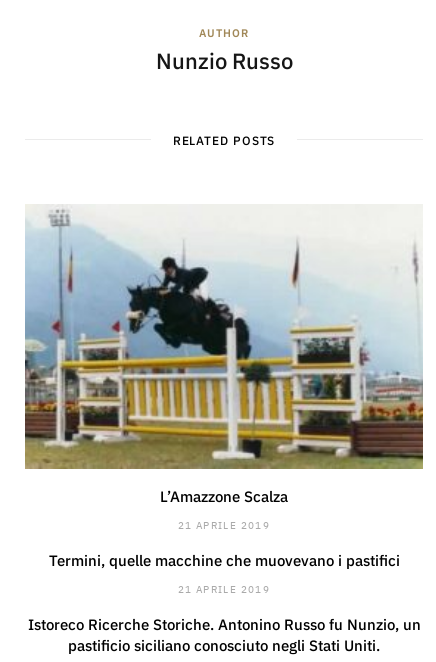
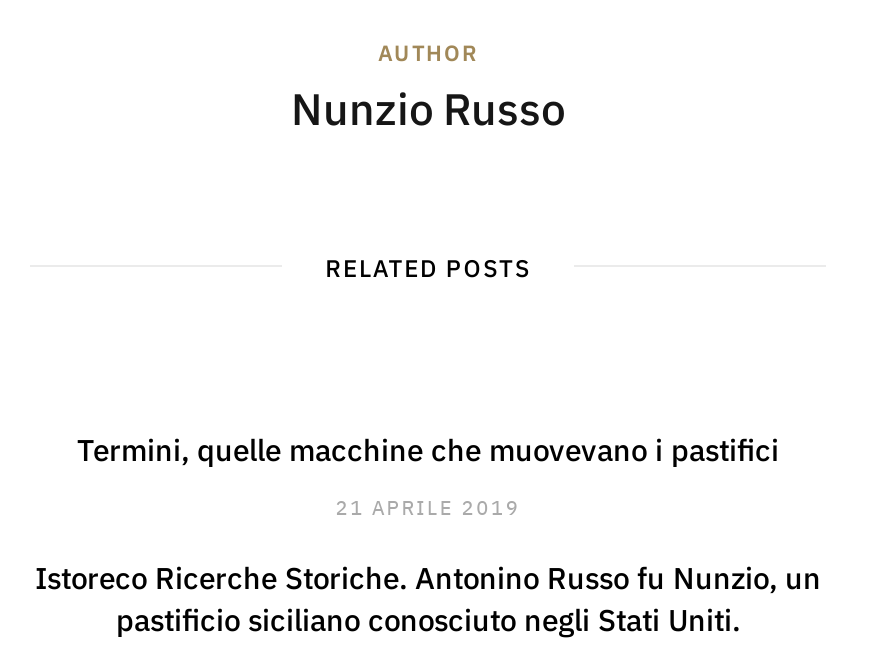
[24,208,424,532] [image] | L’Amazzone Scalza | 21 APRILE 2019 -> none

